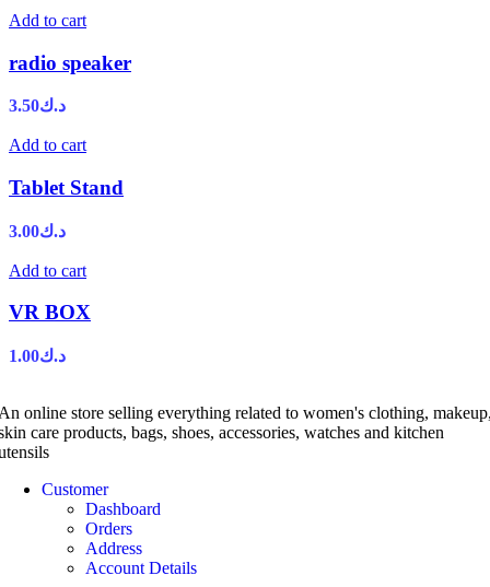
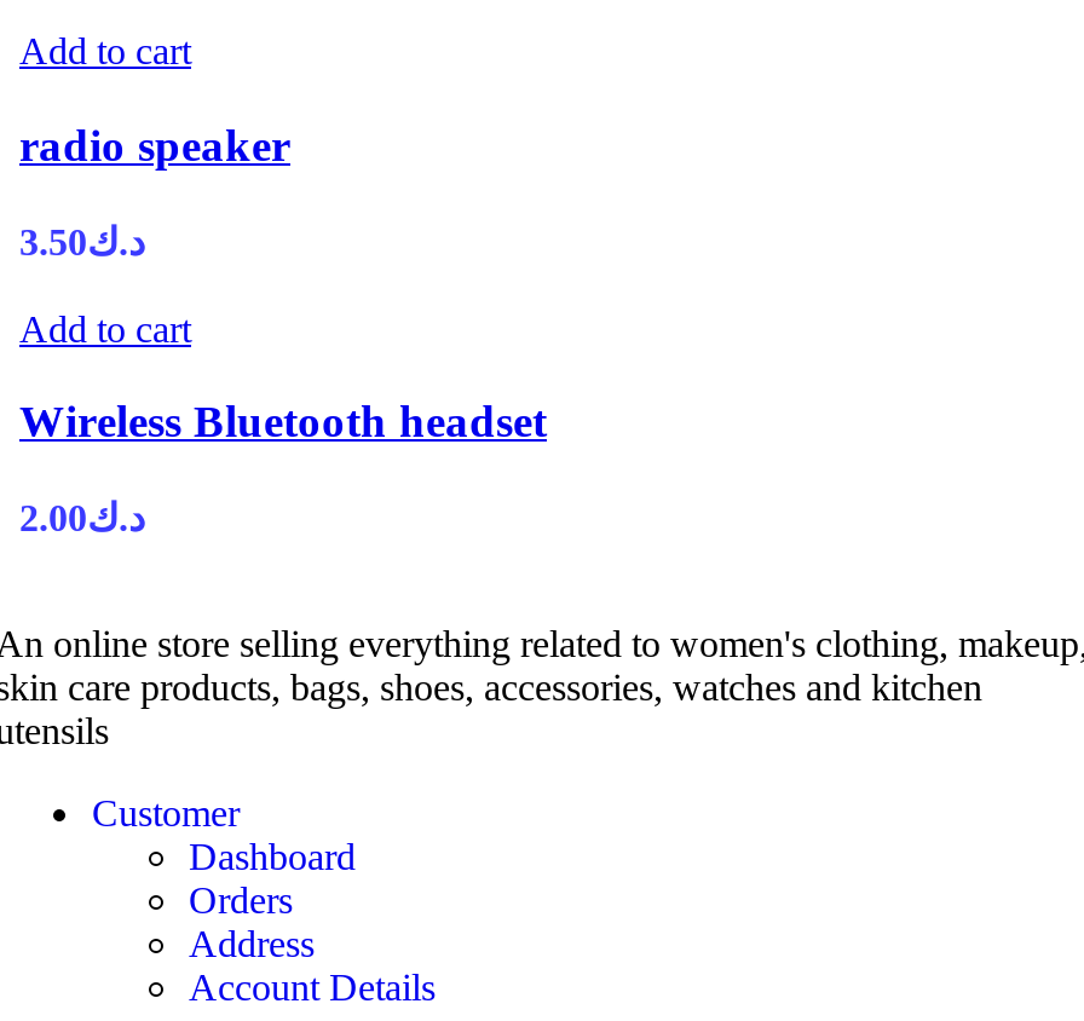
[9,176,124,365] Tablet Stand | د.ك3.00 | Add to cart | VR BOX | د.ك1.00 -> [19,397,547,539] Wireless Bluetooth headset | د.ك2.00

